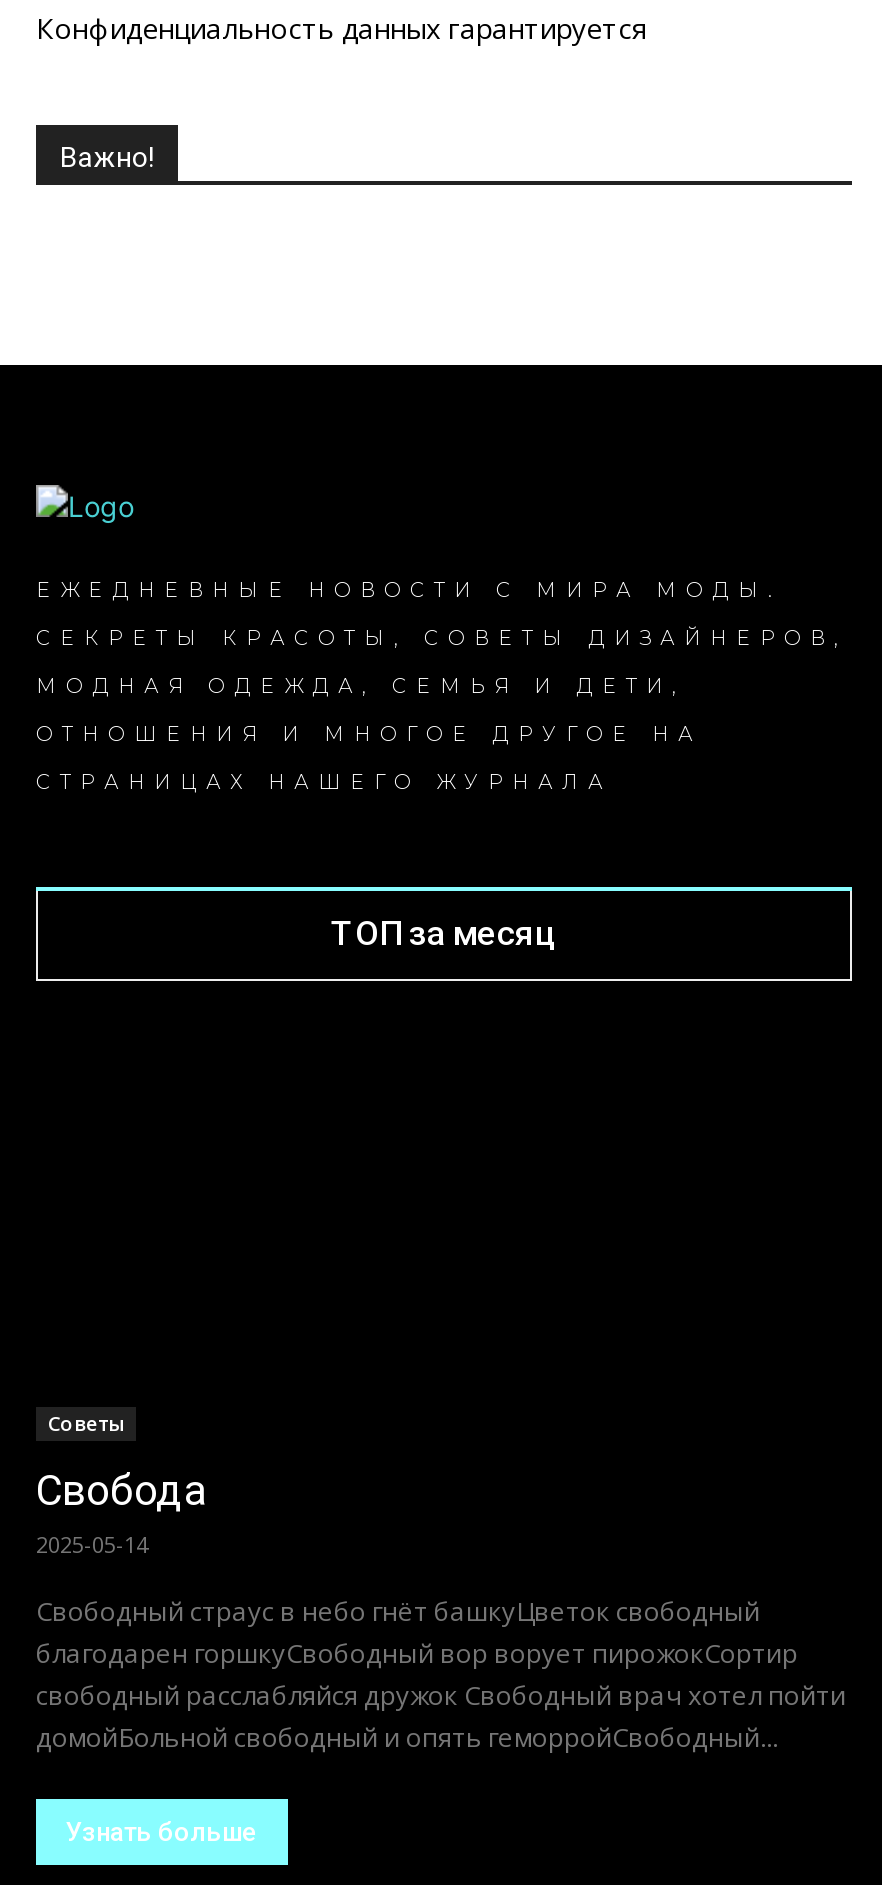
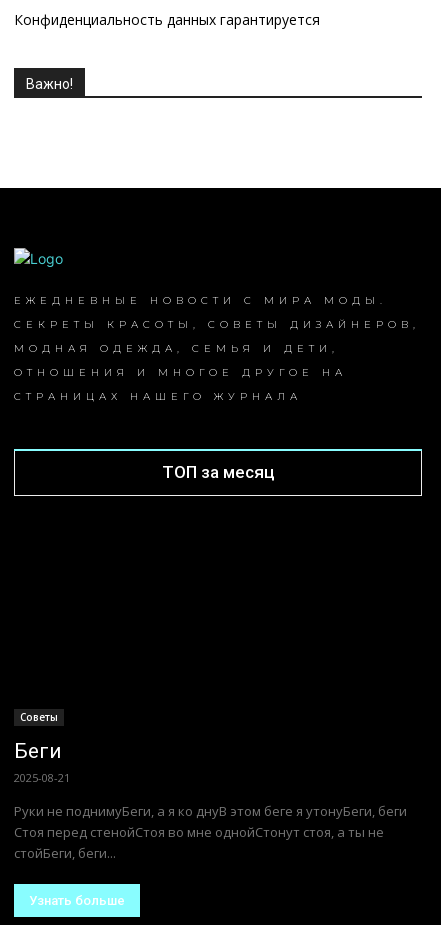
[36,1467,206,1559] Свобода | 2025-05-14 -> [14,739,70,785] Беги | 2025-08-21
[36,1593,846,1755] Свободный страус в небо гнёт башкуЦветок свободный | благодарен горшкуСвободный вор ворует пирожокСортир | свободный расслабляйся дружок Свободный врач хотел пойти | домойБольной свободный и опять геморройСвободный... -> [14,802,407,862] Руки не поднимуБеги, а я ко днуВ этом беге я утонуБеги, беги | Стоя перед стенойСтоя во мне однойСтонут стоя, а ты не | стойБеги, беги...

